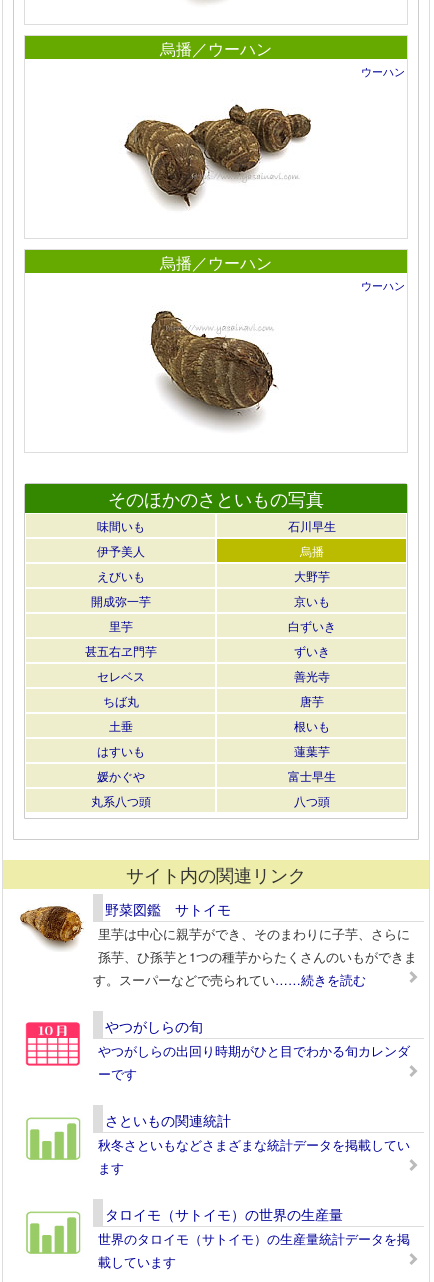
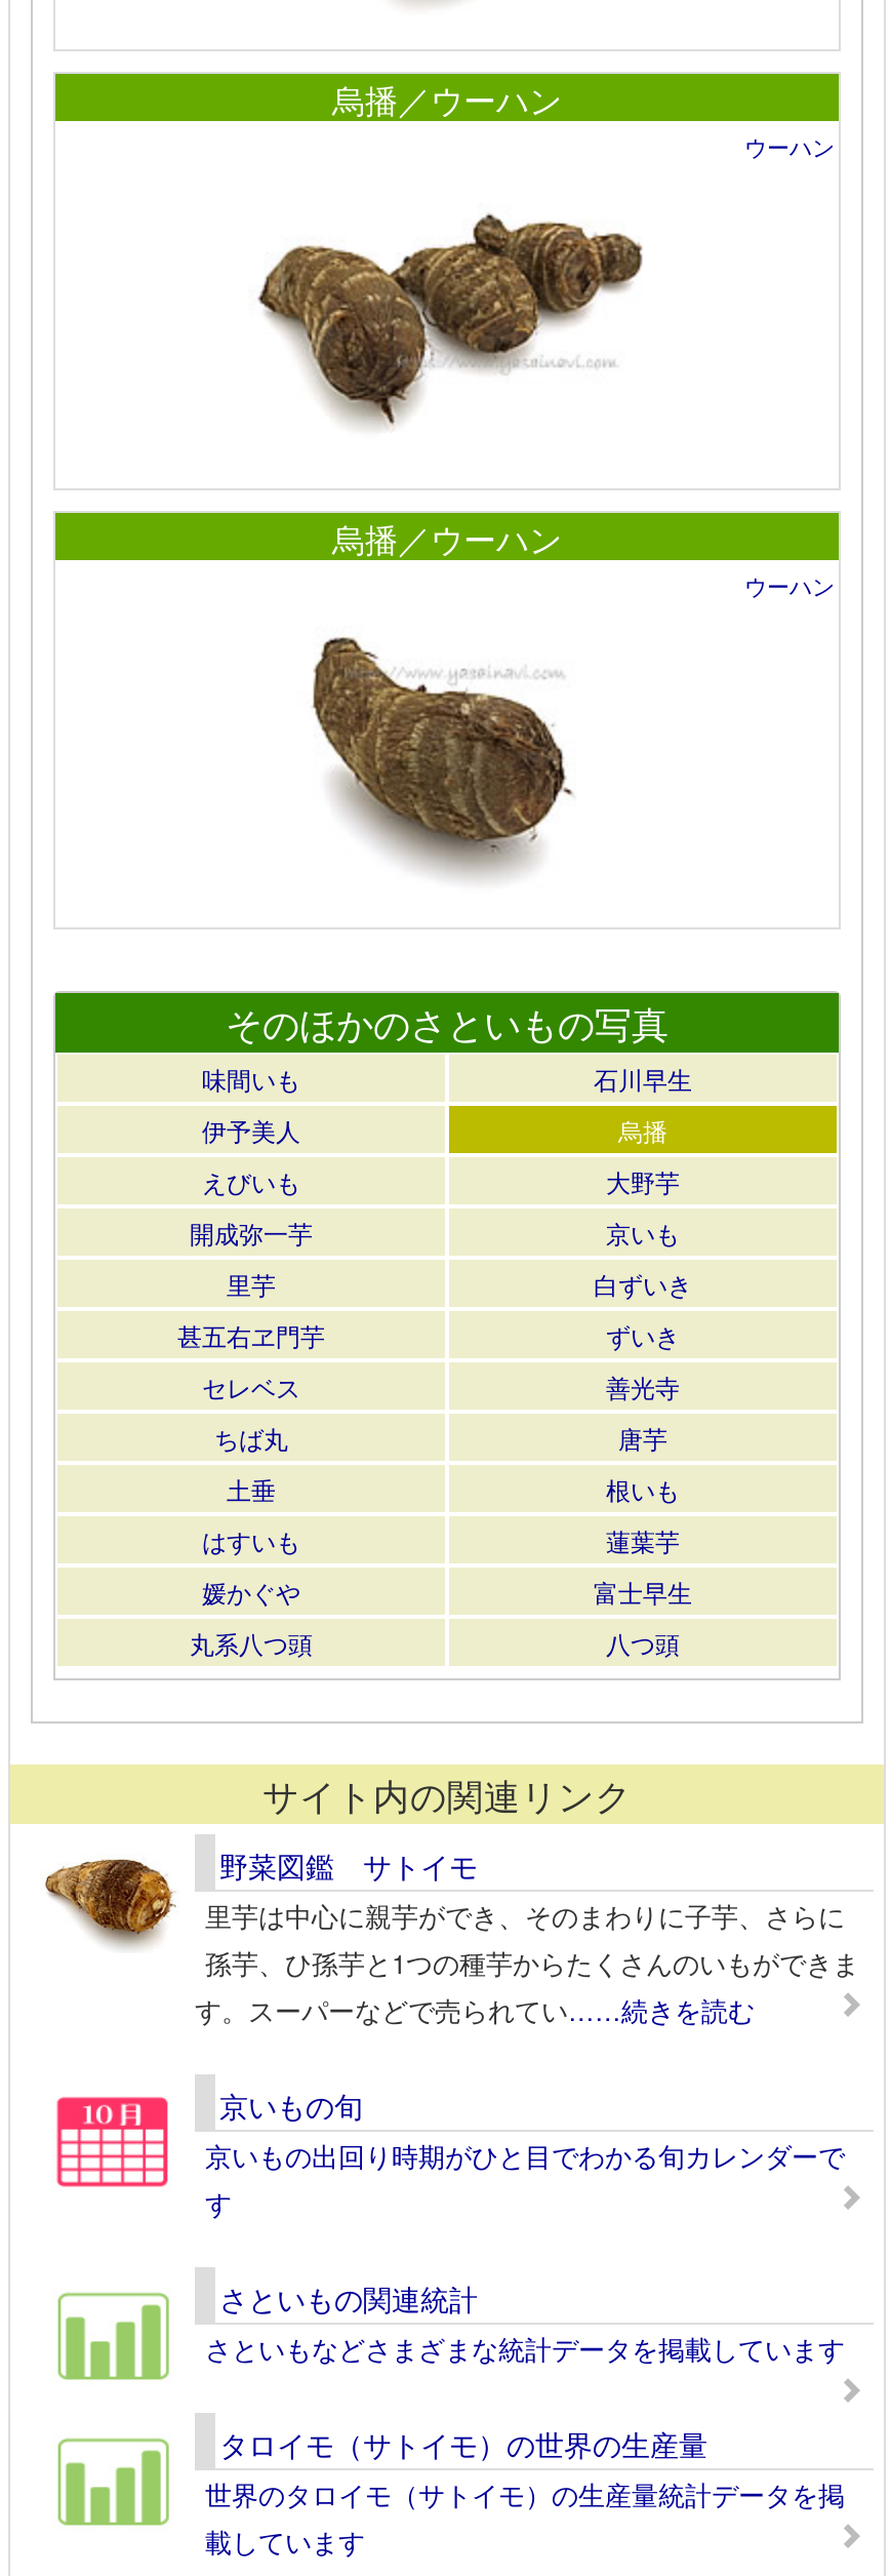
[98,1016,410,1083] やつがしらの旬 | やつがしらの出回り時期がひと目でわかる旬カレンダ | ーです -> [205,2085,845,2222] 京いもの旬 | 京いもの出回り時期がひと目でわかる旬カレンダーで | す
[98,1135,410,1177] 秋冬さといもなどさまざまな統計データを掲載してい | ます -> [205,2329,845,2368] さといもなどさまざまな統計データを掲載しています

